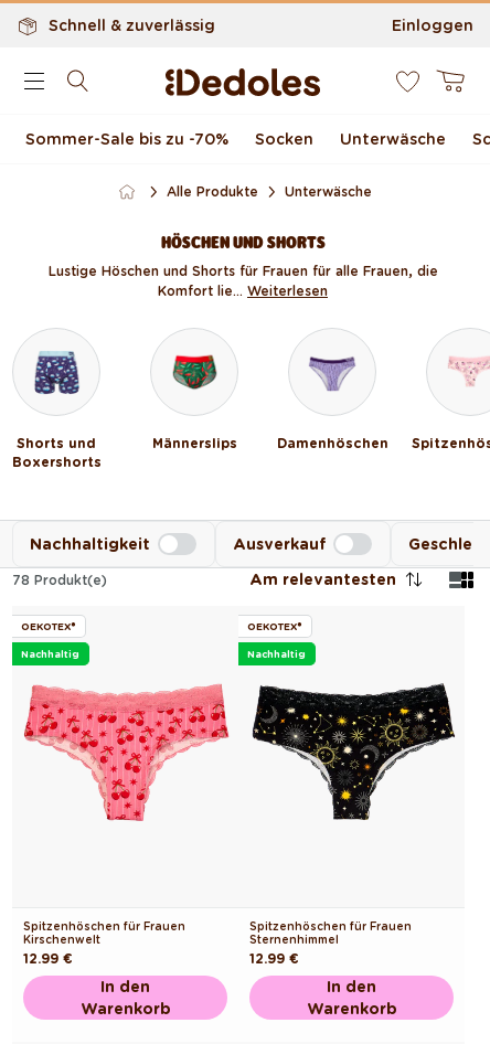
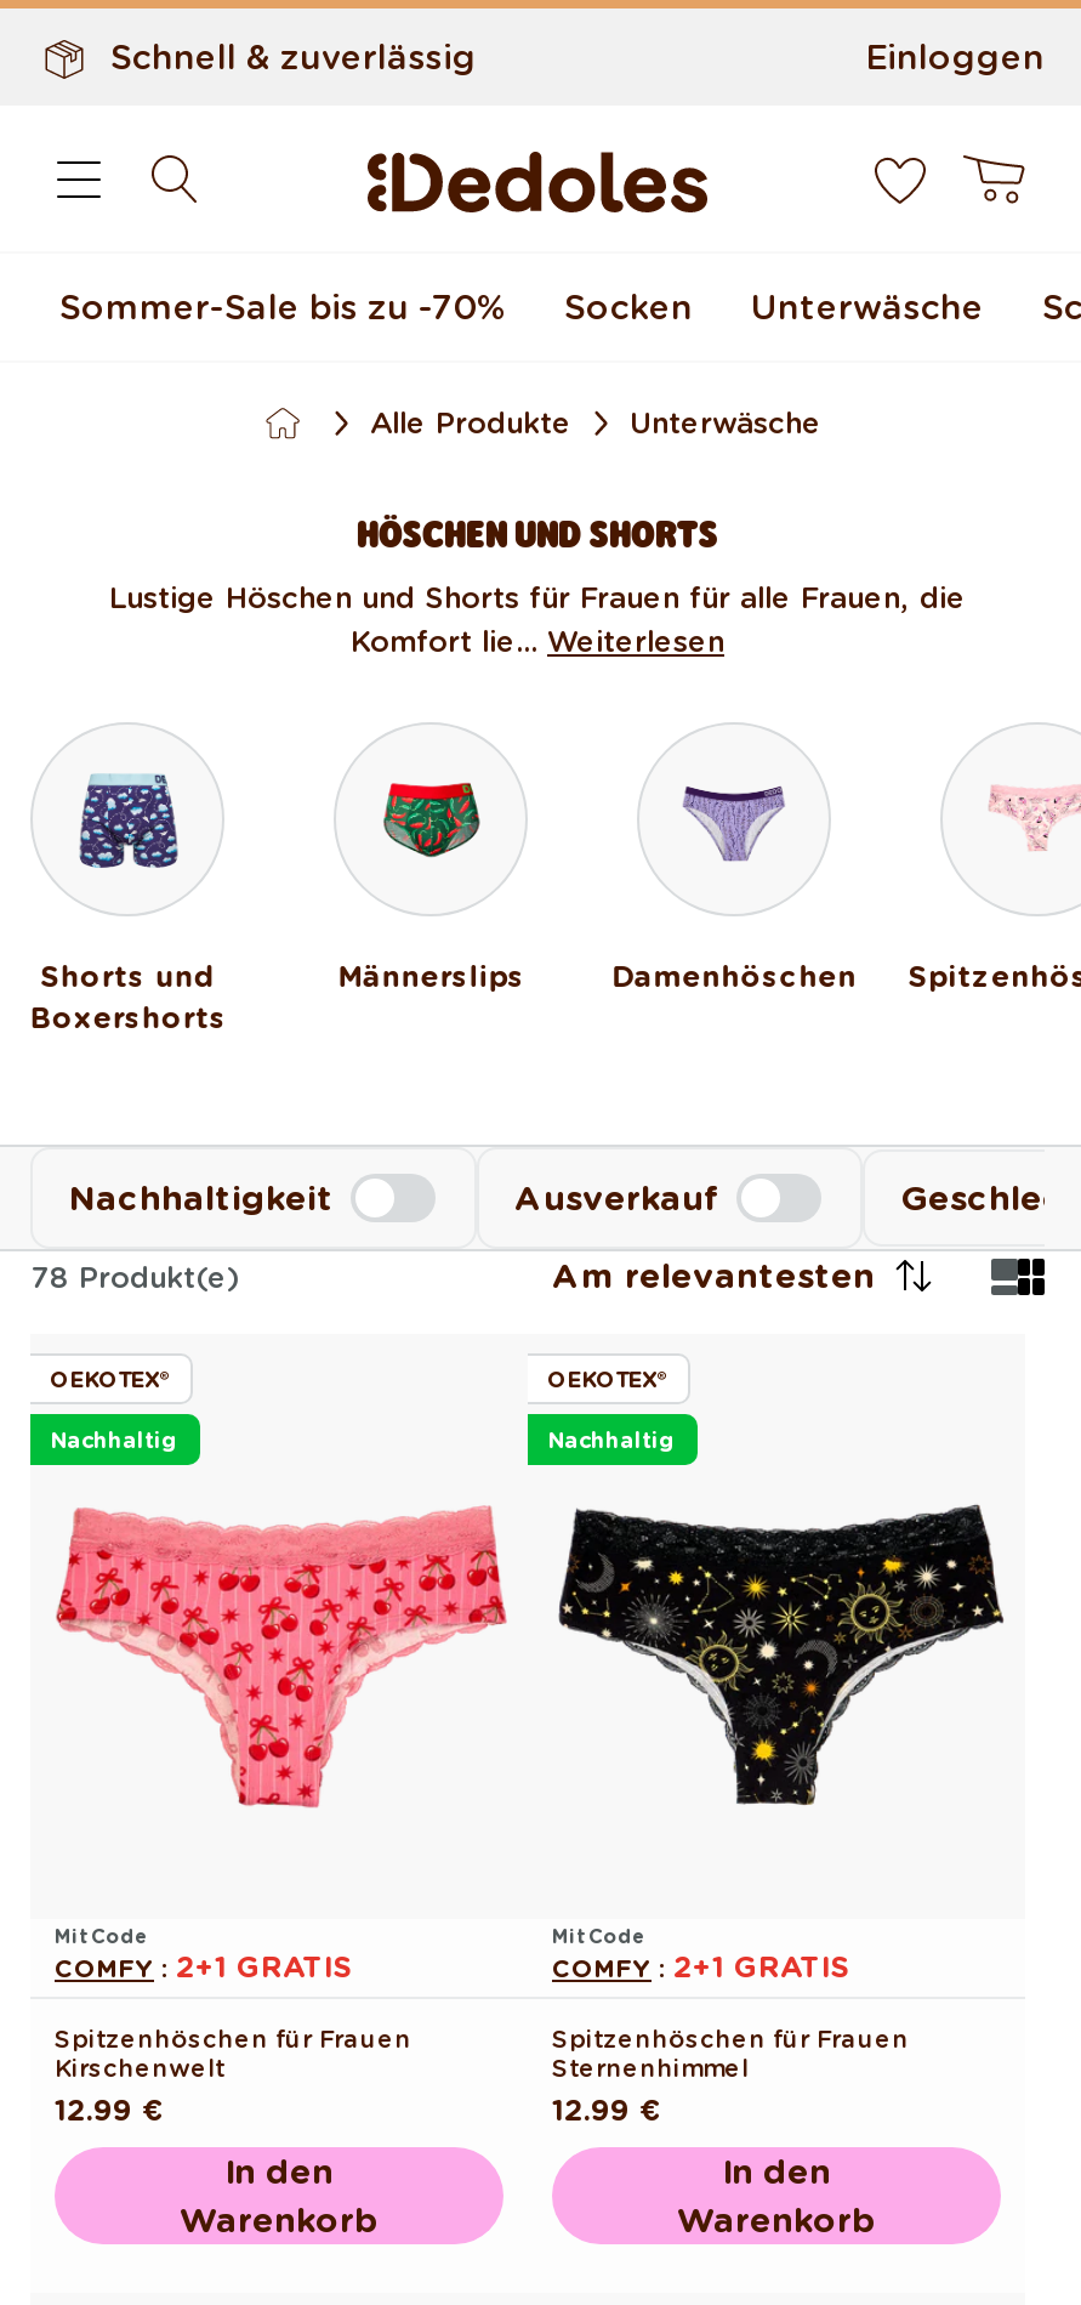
none -> [55,1925,353,1985] Mit Code | COMFY: 2+1 GRATIS
none -> [552,1925,850,1985] Mit Code | COMFY: 2+1 GRATIS

